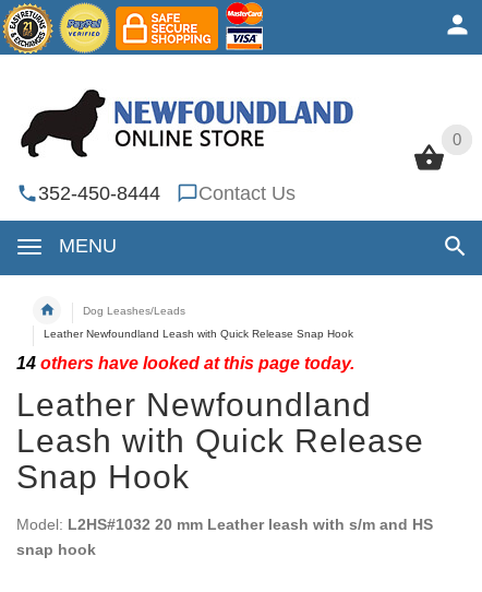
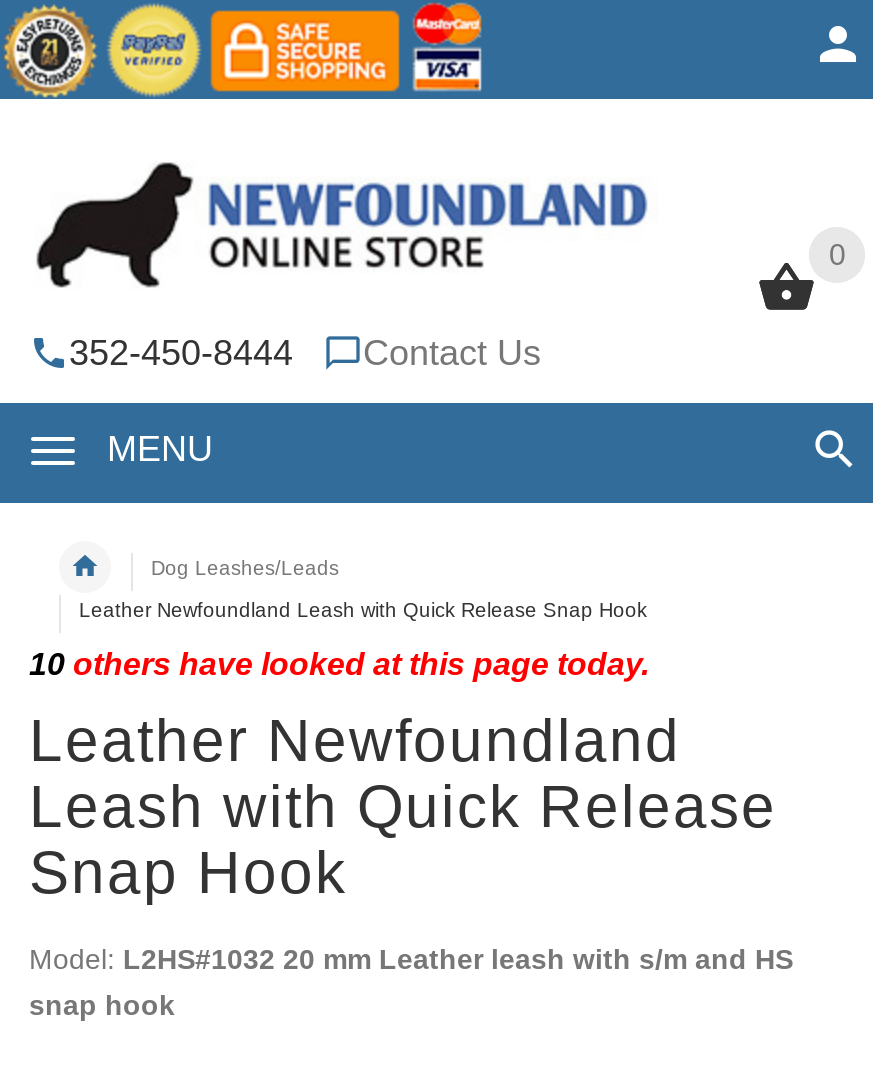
[16,354,354,372] 14 others have looked at this page today. -> [29,647,649,681] 10 others have looked at this page today.

